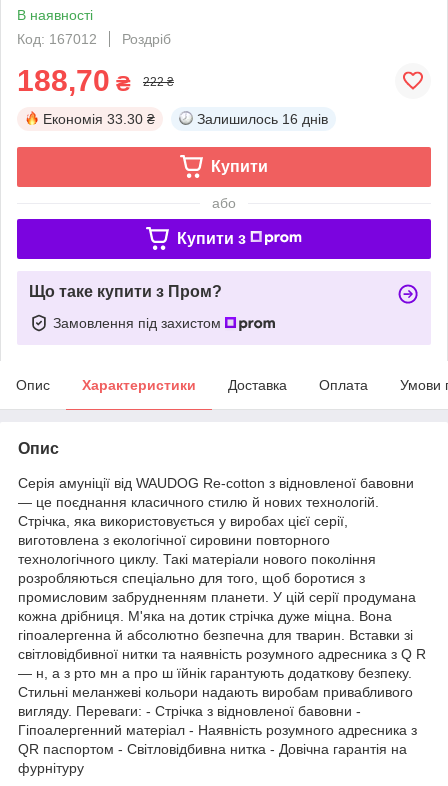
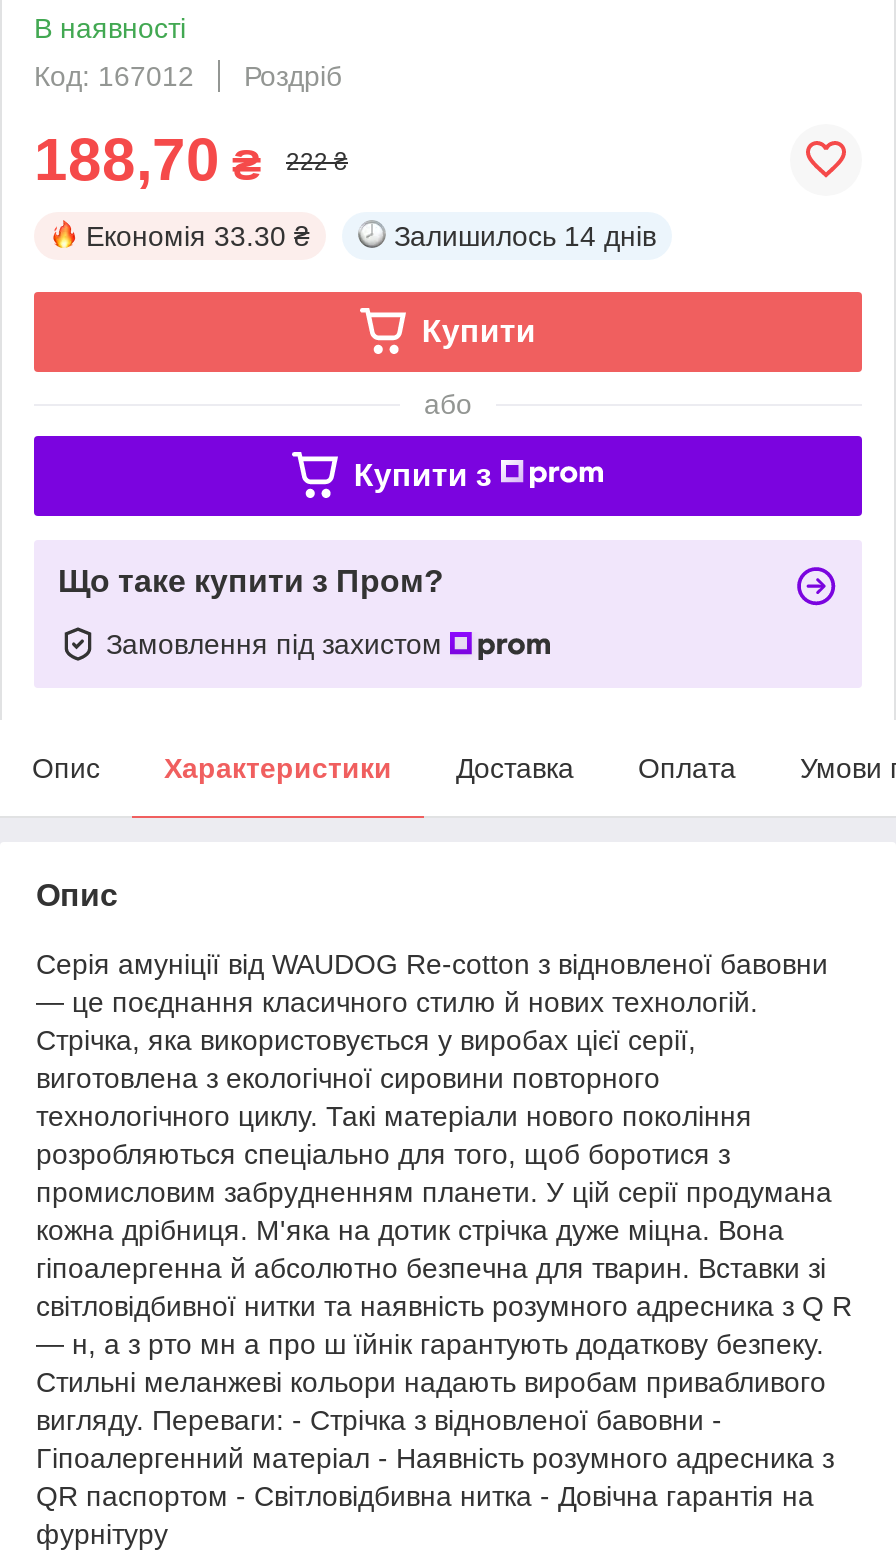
[197,111,328,127] Залишилось 16 днів -> [394,220,656,252] Залишилось 14 днів

